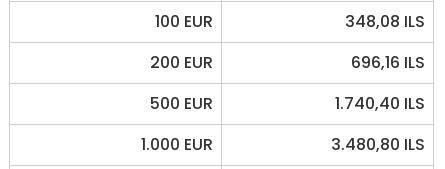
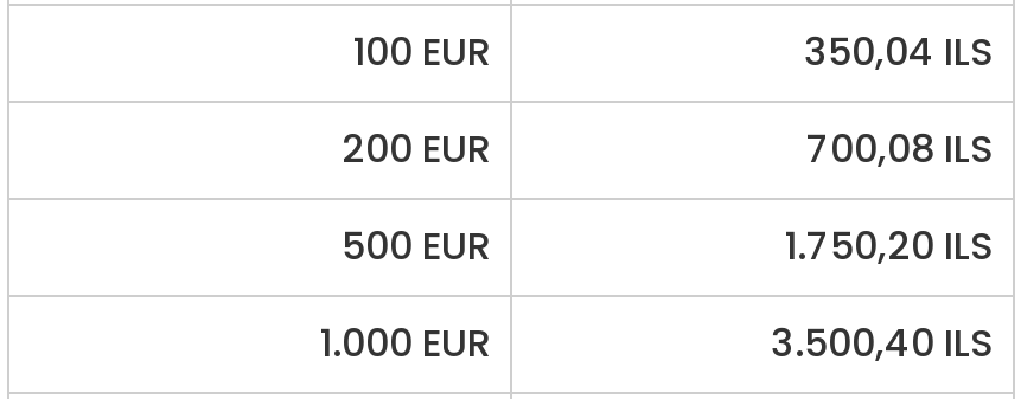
[345,10,425,33] 348,08 ILS -> [804,25,994,79] 350,04 ILS
[351,51,425,74] 696,16 ILS -> [806,122,994,176] 700,08 ILS
[335,92,425,115] 1.740,40 ILS -> [785,219,994,273] 1.750,20 ILS
[331,133,425,156] 3.480,80 ILS -> [771,316,994,371] 3.500,40 ILS

